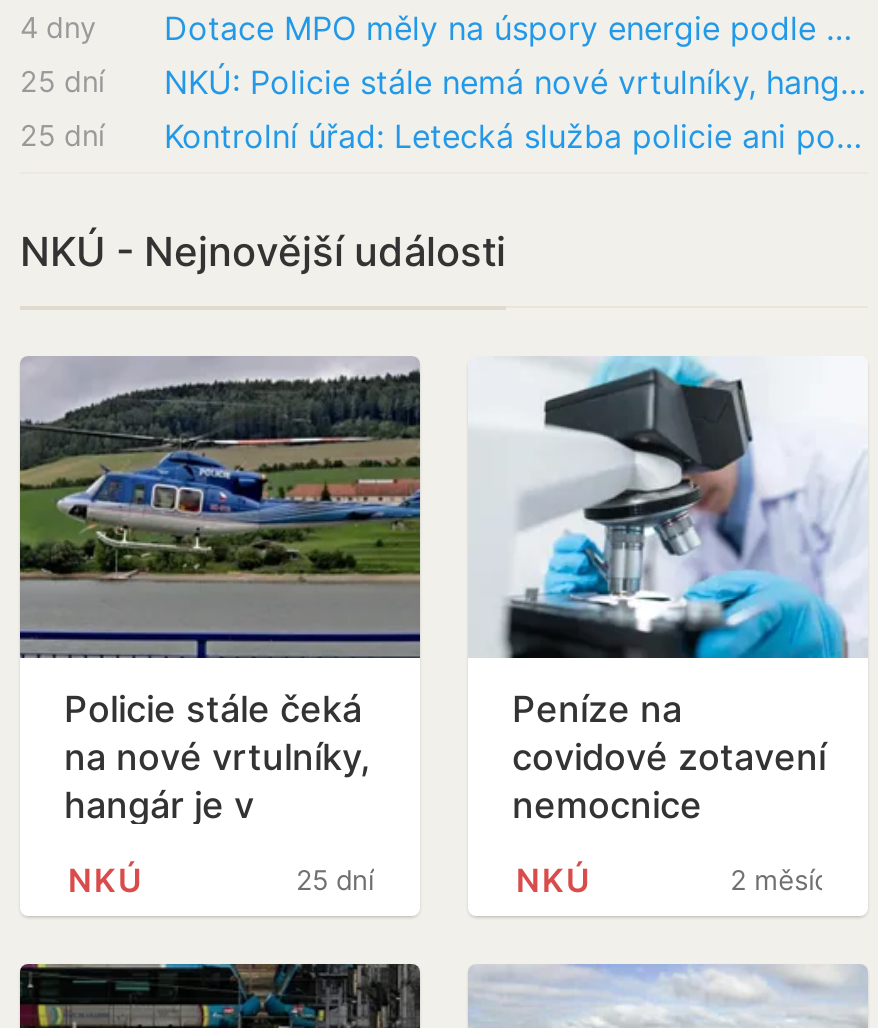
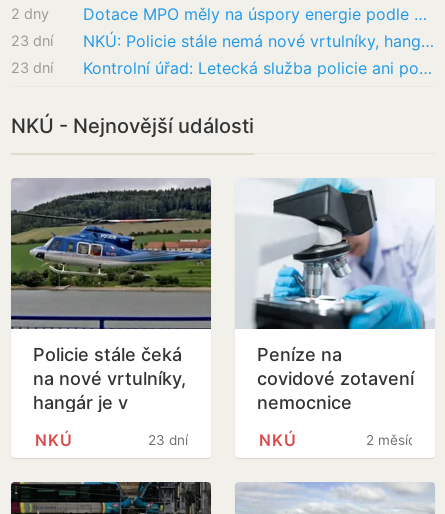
[20,10,96,44] 4 dny -> [11,5,49,22] 2 dny
[20,64,104,98] 25 dní -> [11,32,53,49] 23 dní
[20,118,104,152] 25 dní -> [11,59,53,76] 23 dní
[296,864,374,896] 25 dní -> [148,432,188,448] 23 dní

